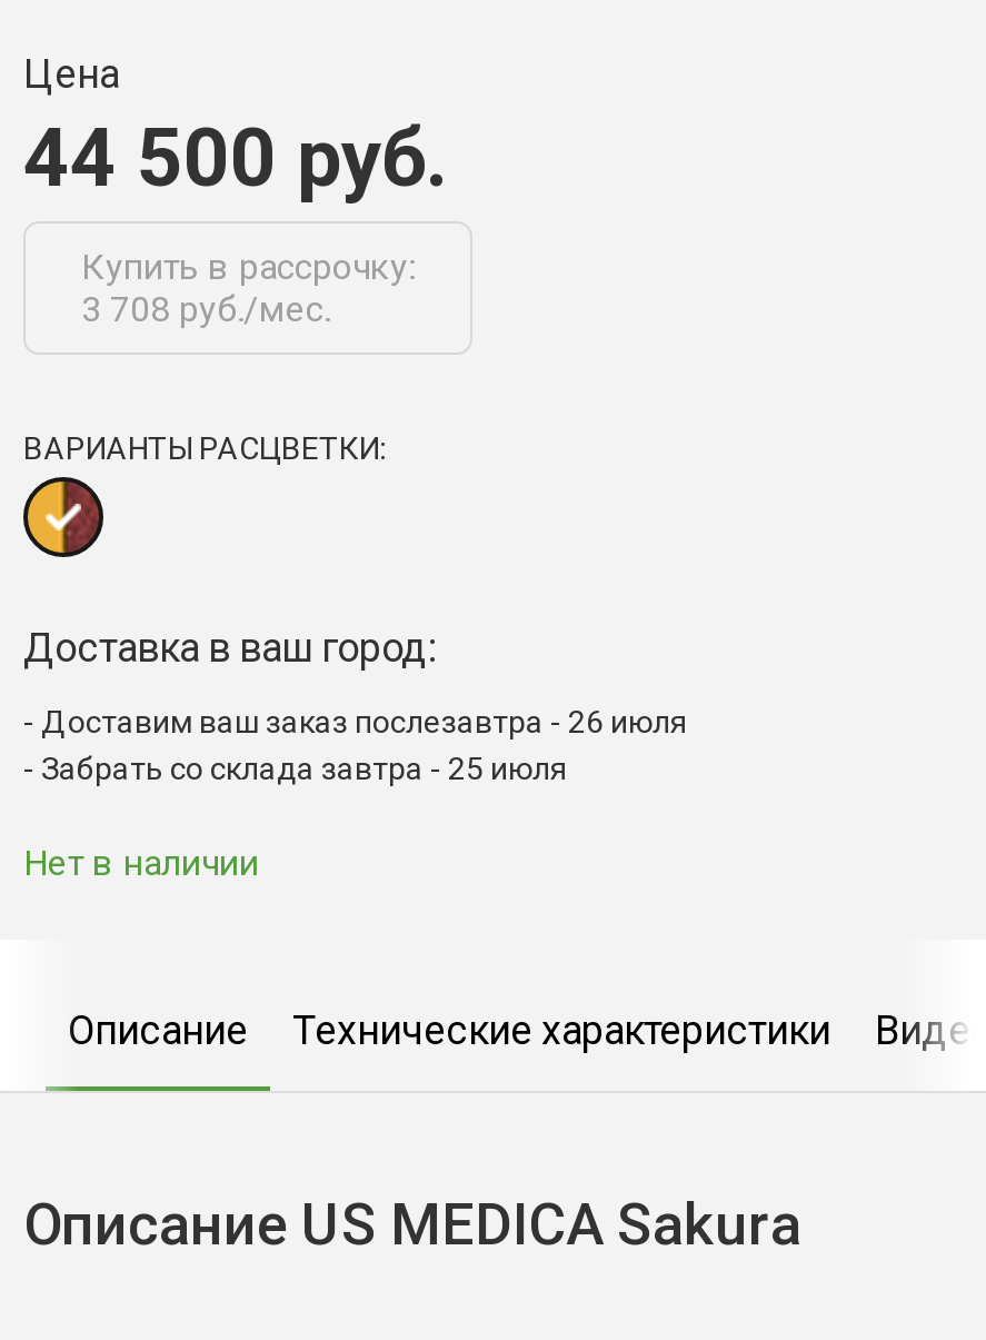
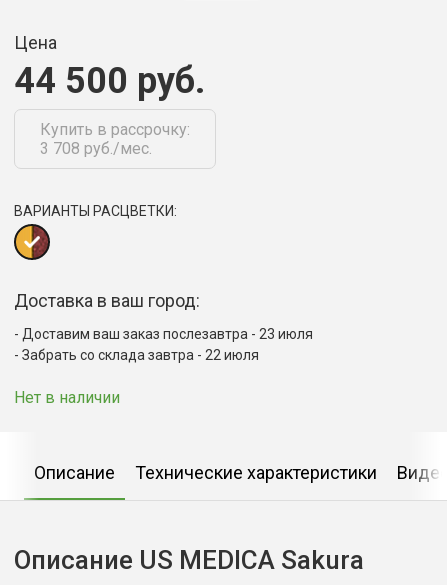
[41,705,688,740] Доставим ваш заказ послезавтра - 26 июля -> [22,326,313,342] Доставим ваш заказ послезавтра - 23 июля
[41,752,568,787] Забрать со склада завтра - 25 июля -> [22,347,259,363] Забрать со склада завтра - 22 июля

